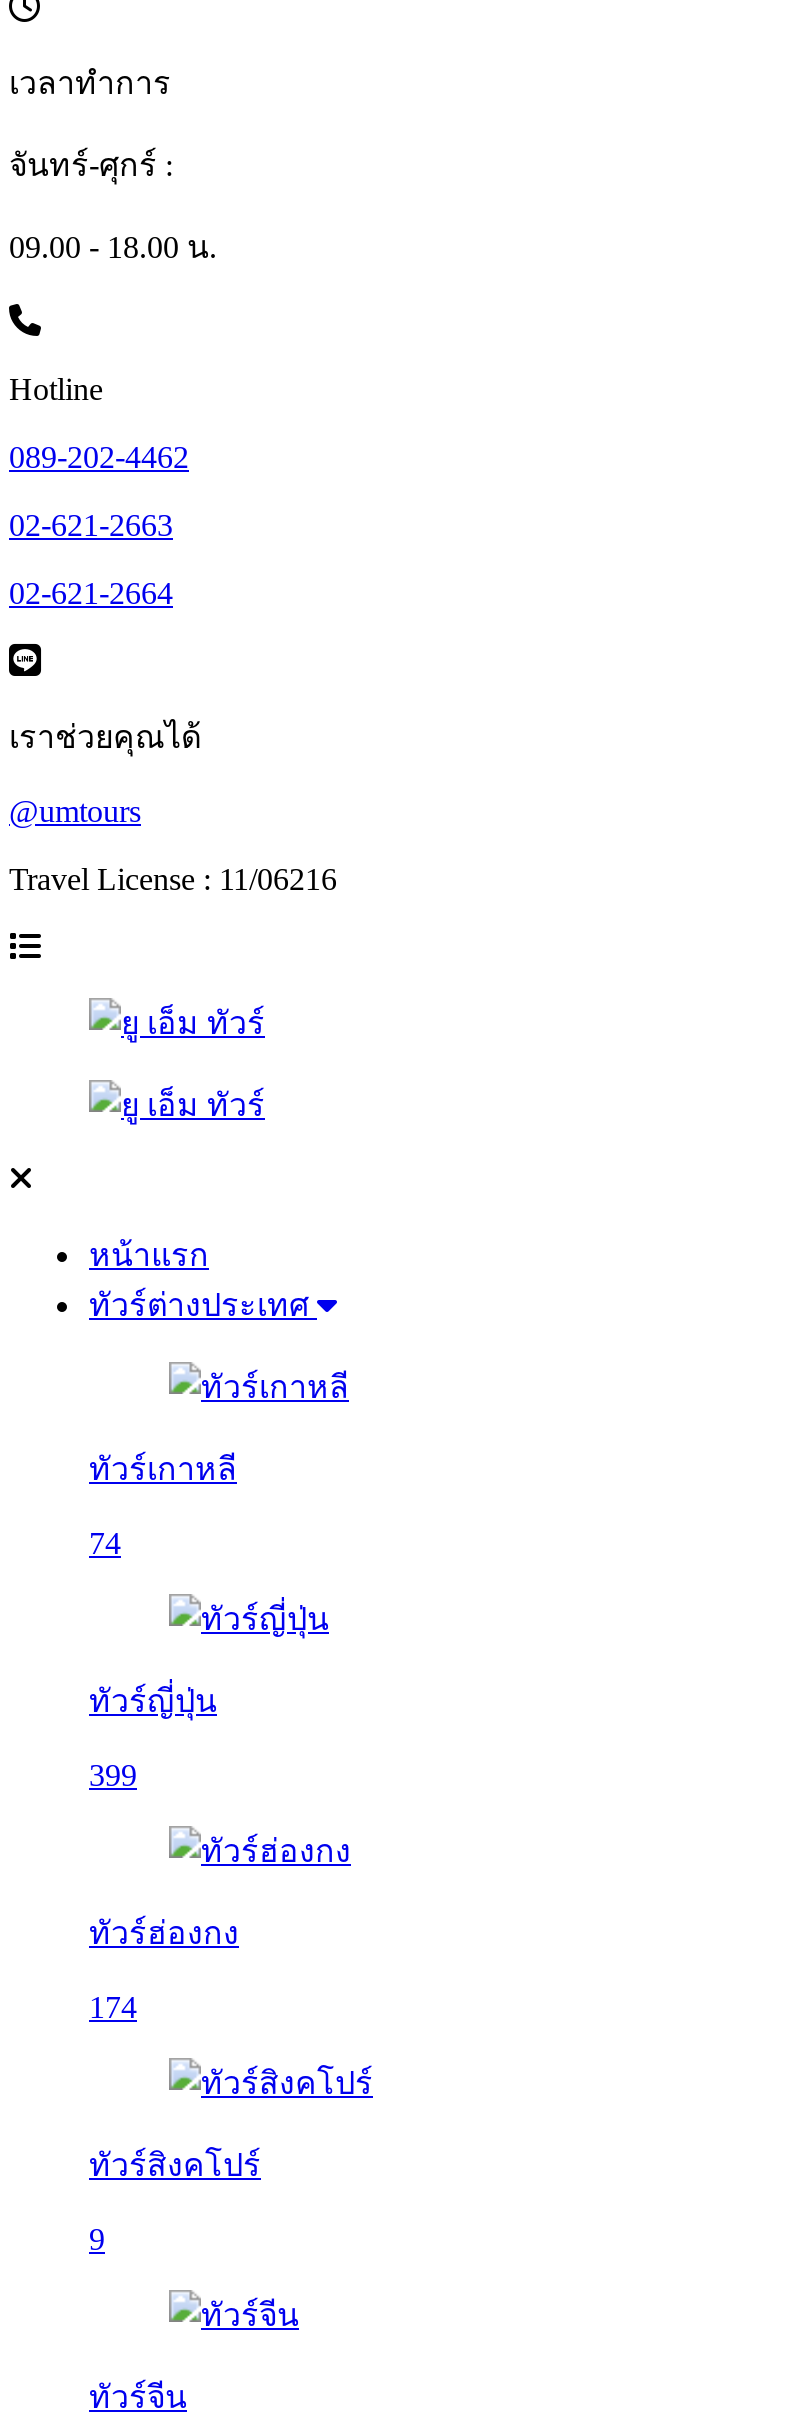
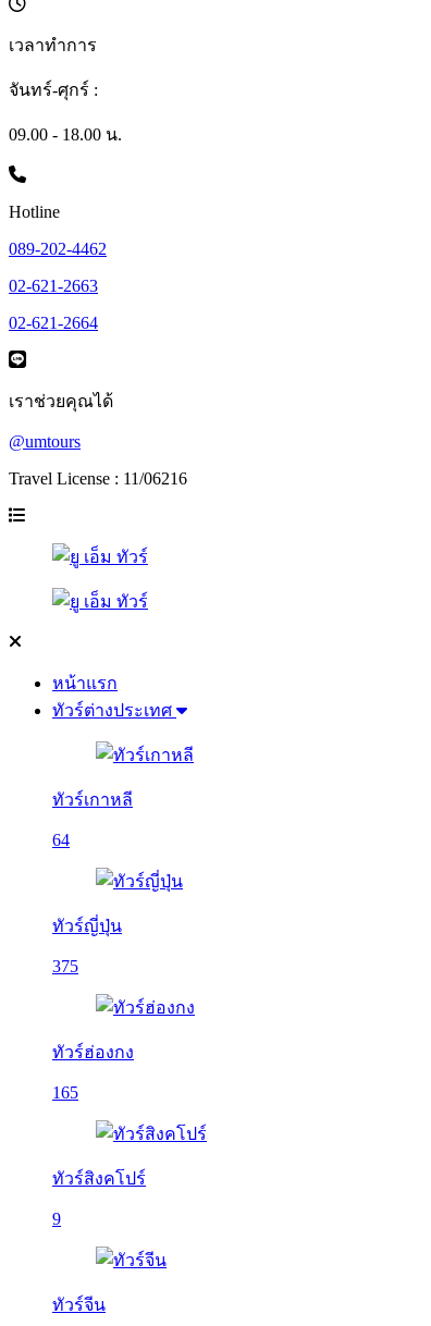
[89,1526,121,1560] 74 -> [52,831,70,849] 64
[89,1758,137,1792] 399 -> [52,957,78,975] 375
[89,1990,137,2024] 174 -> [52,1083,78,1102] 165

